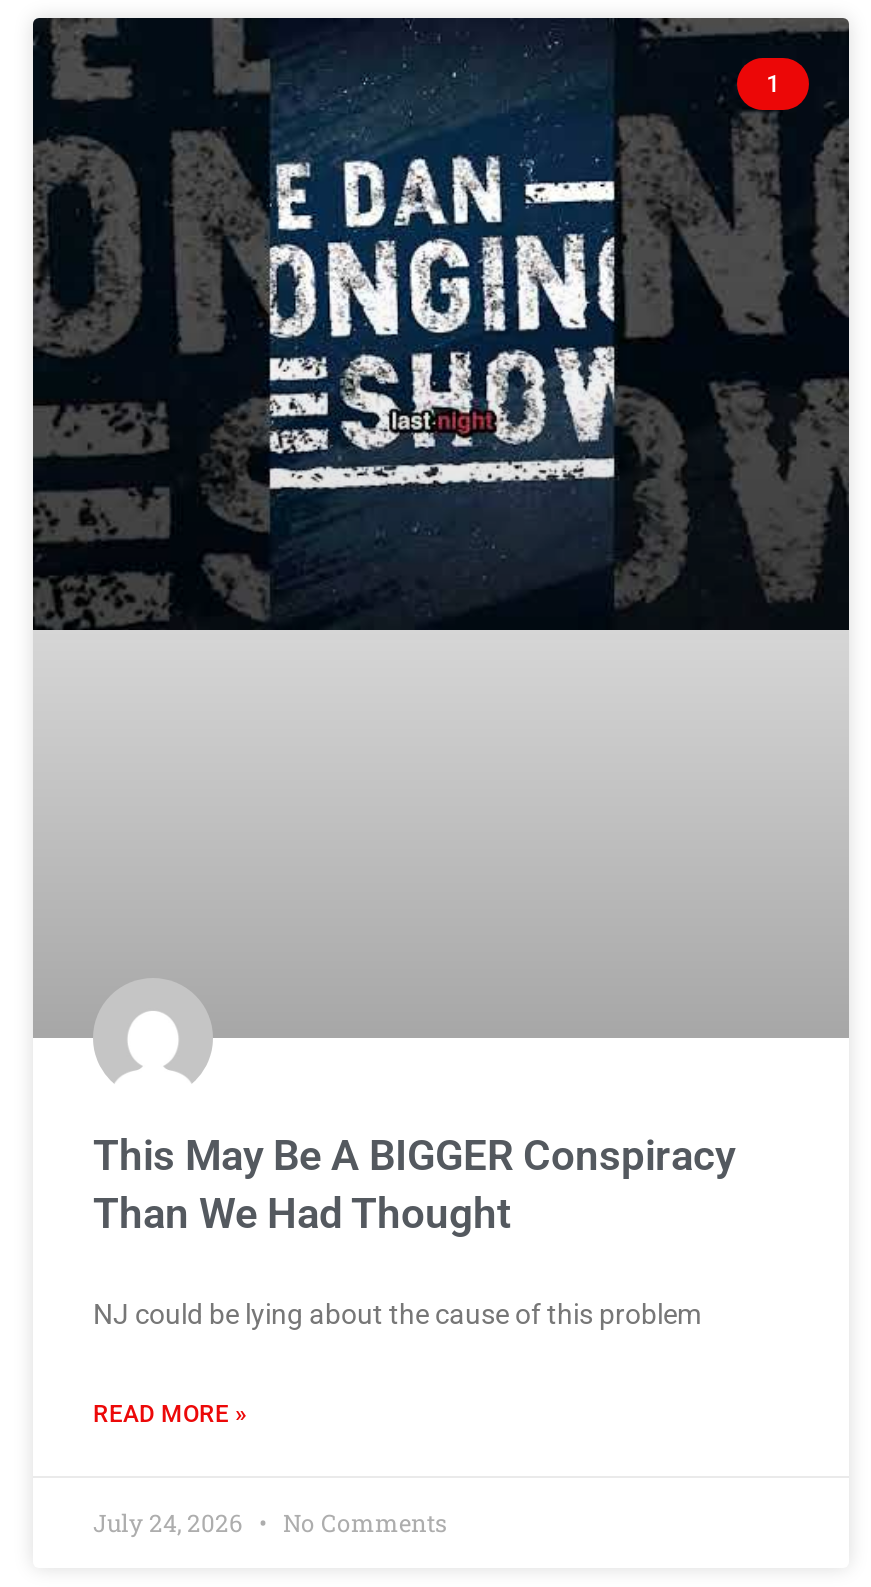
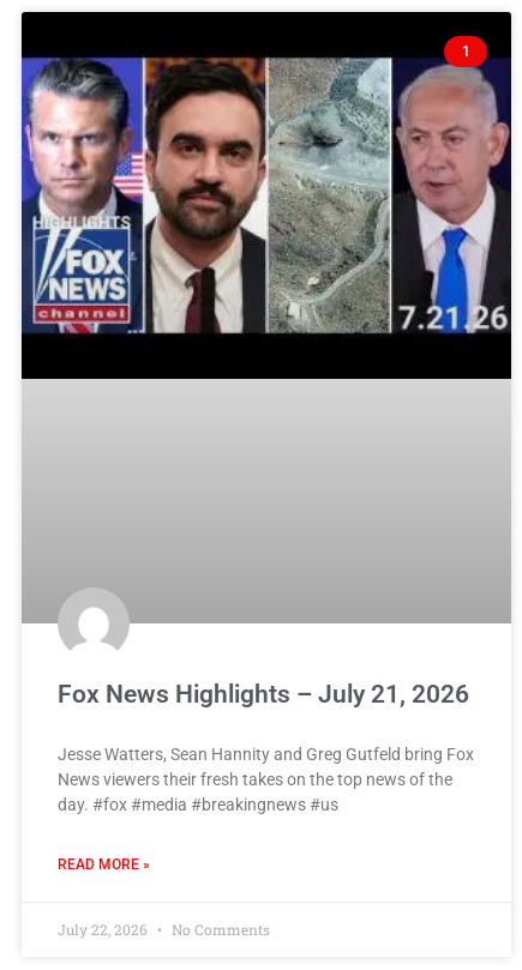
[31,18,849,630] [image] -> [20,12,511,378] [image]
[93,1133,735,1239] This May Be A BIGGER Conspiracy | Than We Had Thought -> [58,680,469,709] Fox News Highlights – July 21, 2026
[93,1299,701,1331] NJ could be lying about the cause of this problem -> [58,745,474,814] Jesse Watters, Sean Hannity and Greg Gutfeld bring Fox | News viewers their fresh takes on the top news of the | day. #fox #media #breakingnews #us
[93,1507,447,1539] July 24, 2026 No Comments -> [58,920,270,939] July 22, 2026 No Comments

